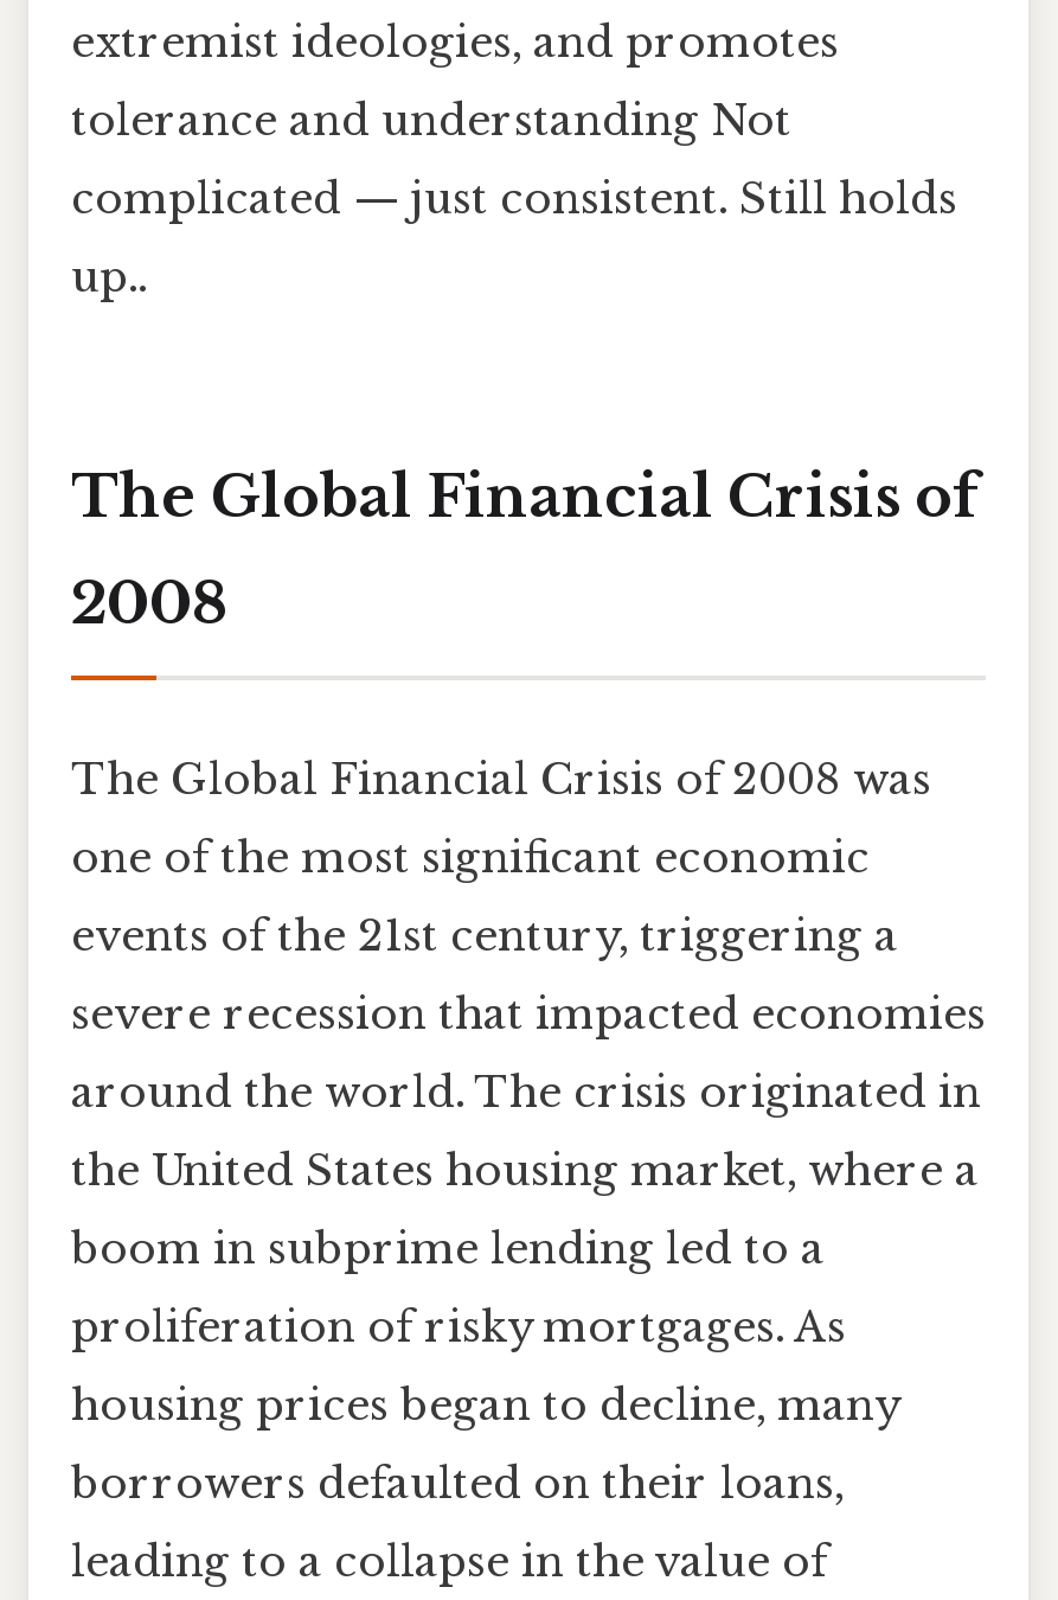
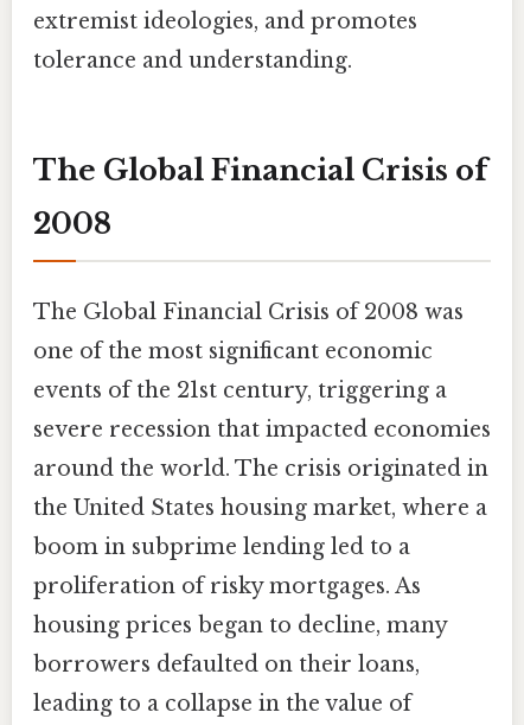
[71,95,957,303] tolerance and understanding Not | complicated — just consistent. Still holds | up.. -> [33,47,352,74] tolerance and understanding.

